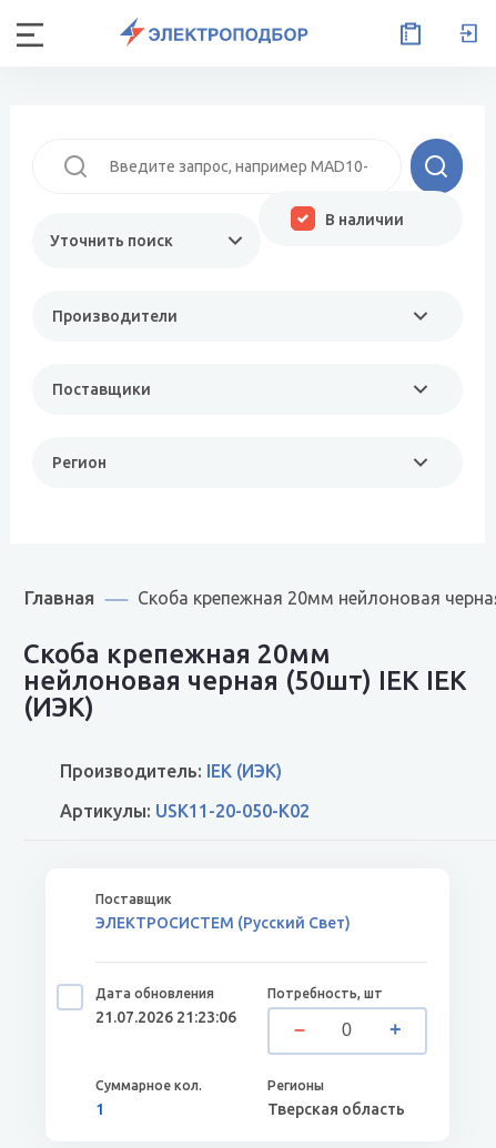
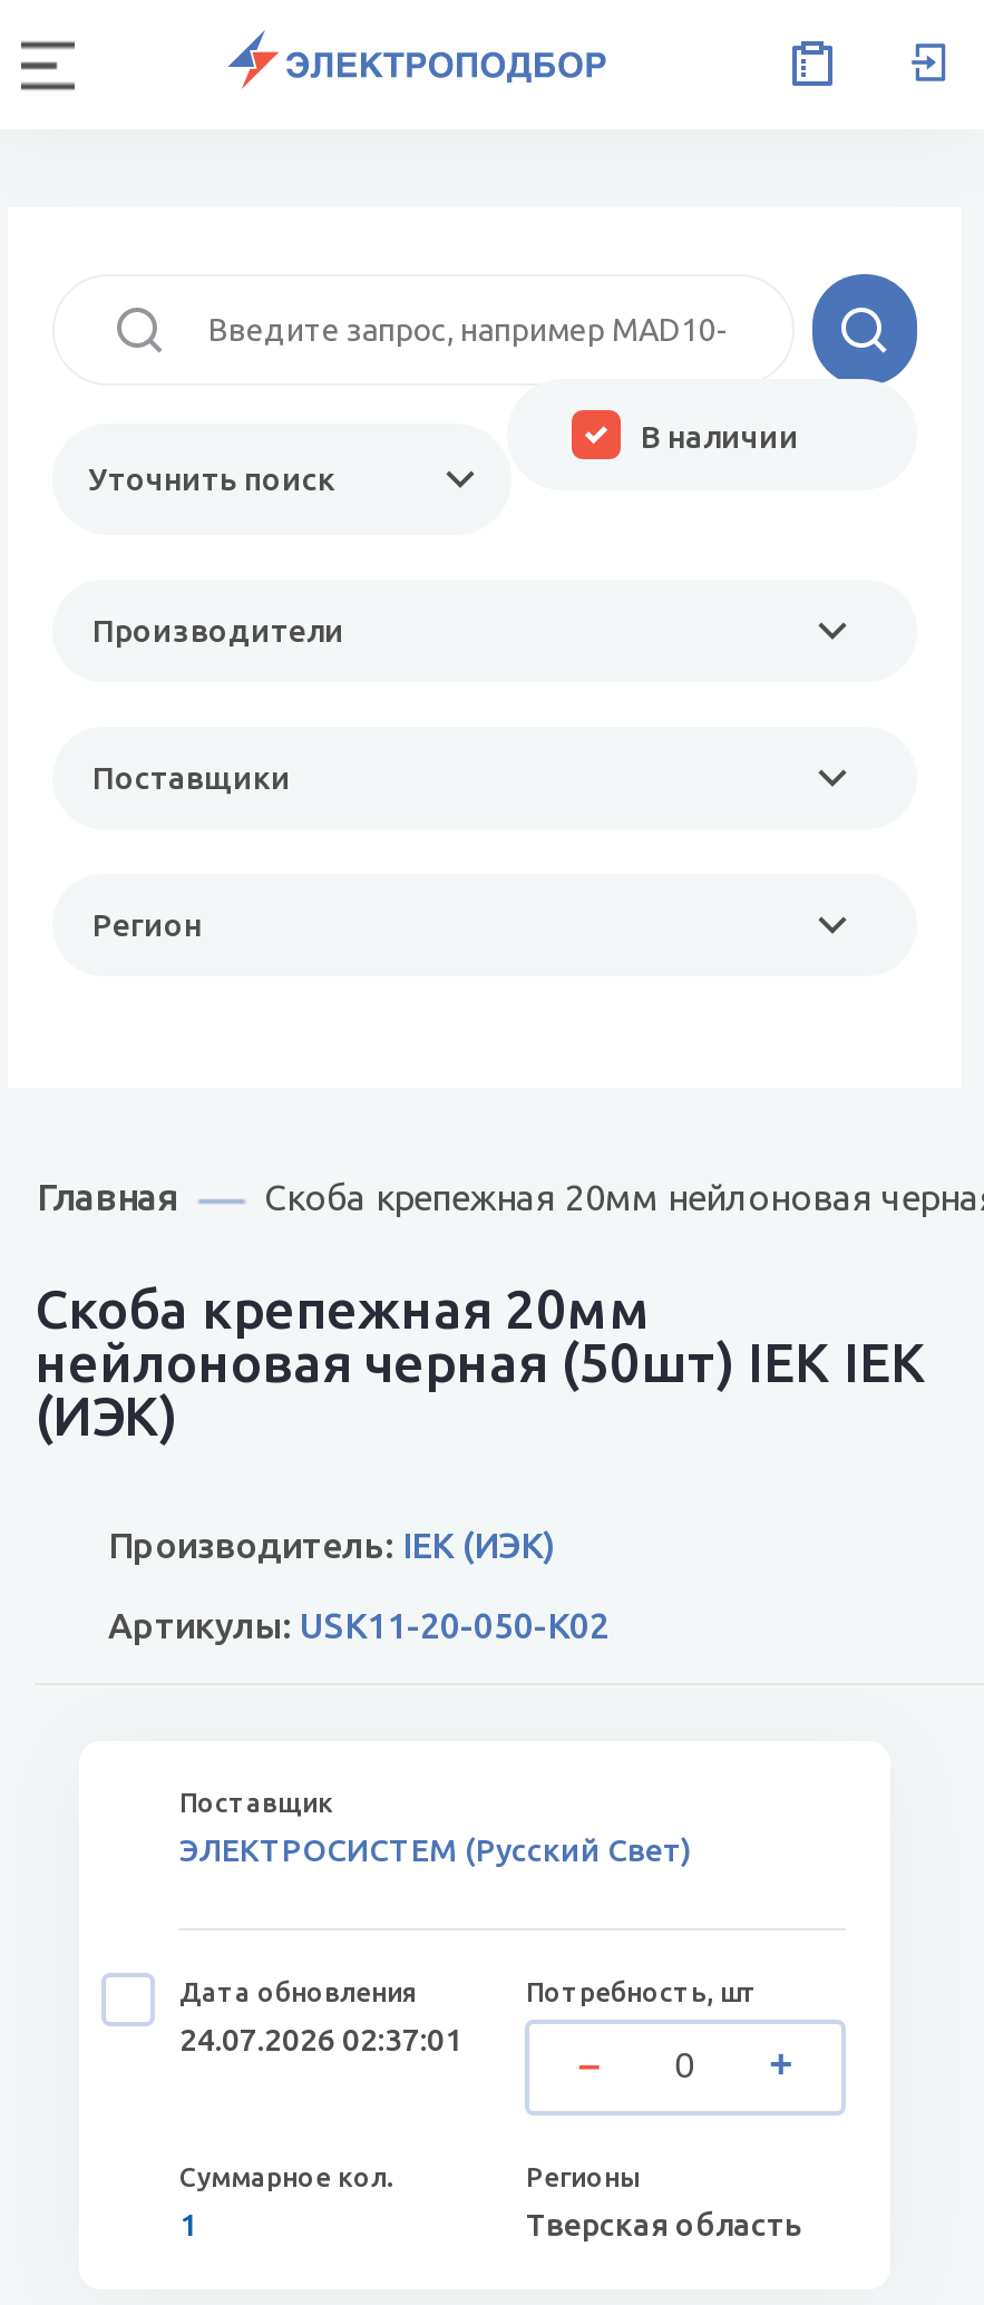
[95,1008,236,1026] 21.07.2026 21:23:06 -> [179,2022,462,2058] 24.07.2026 02:37:01

